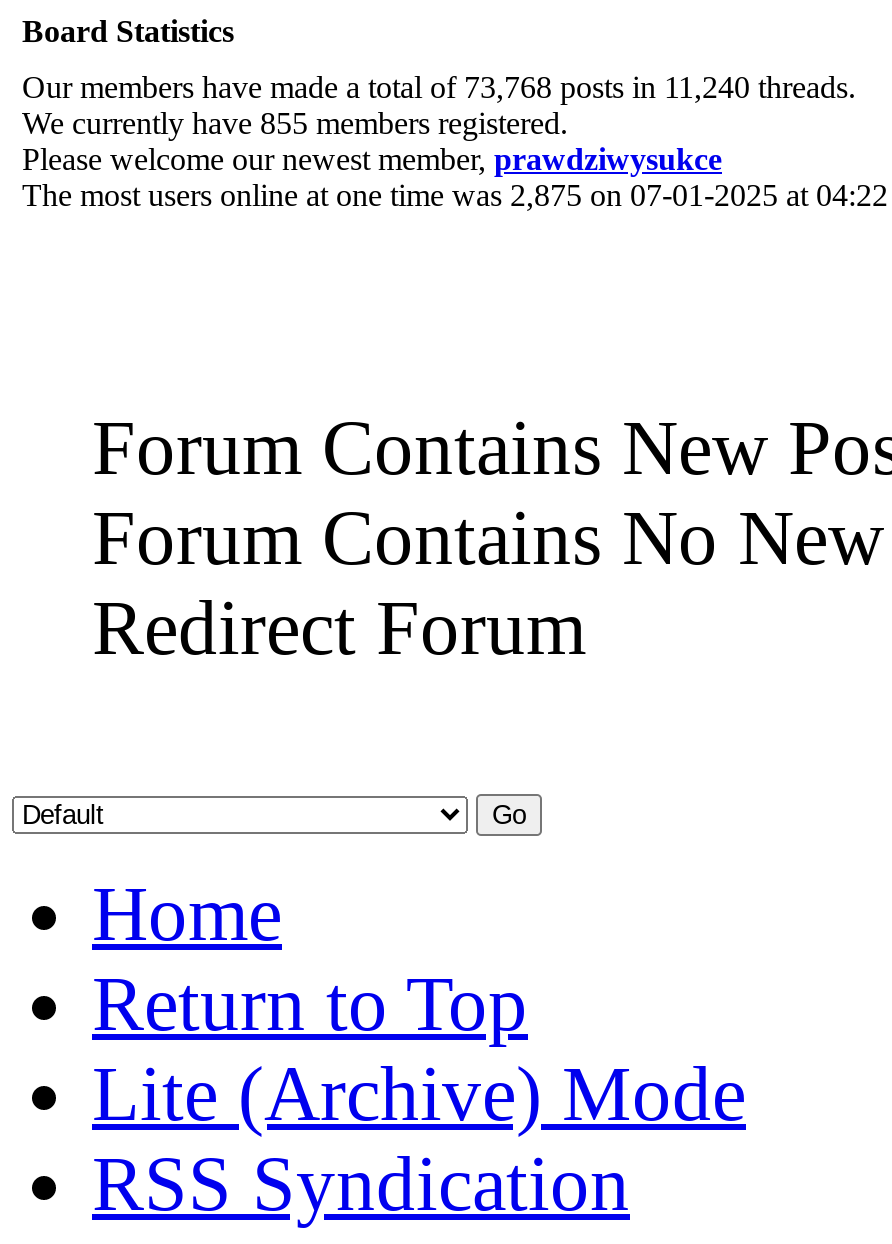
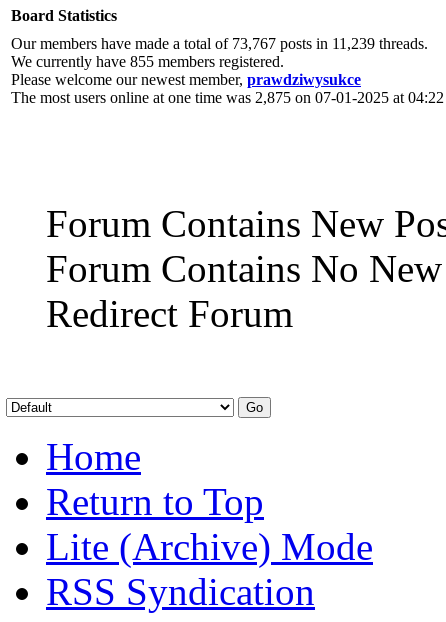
[22,69,856,103] Our members have made a total of 73,768 posts in 11,240 threads. -> [11,35,428,52] Our members have made a total of 73,767 posts in 11,239 threads.

